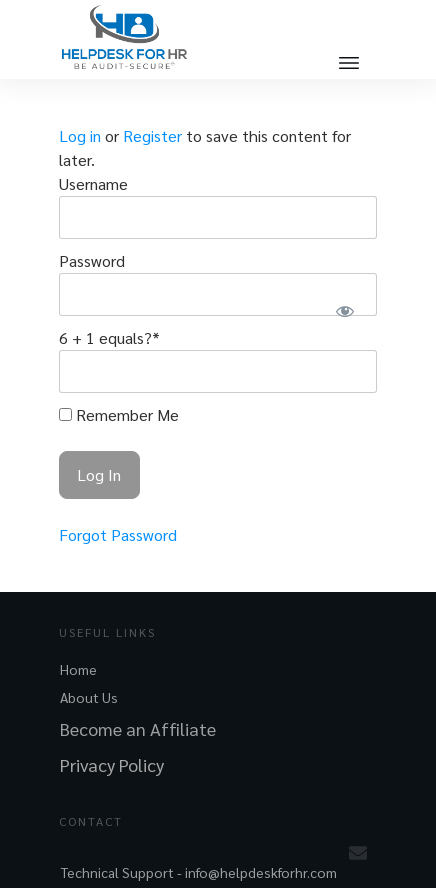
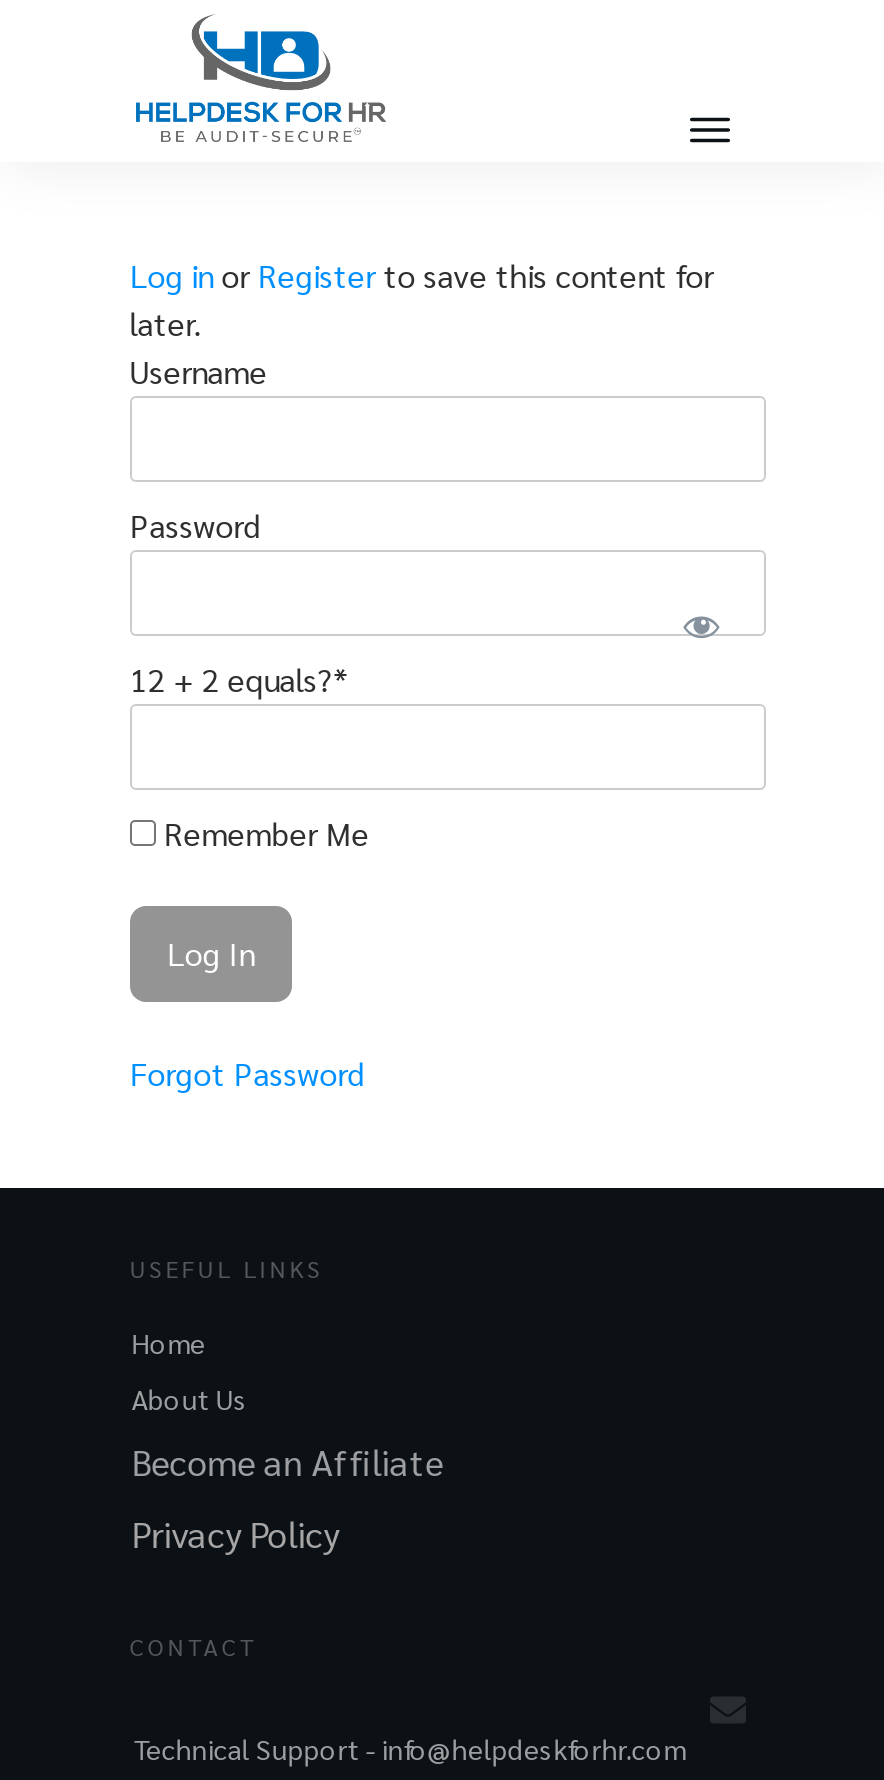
[59,327,160,348] 6 + 1 equals?* -> [130,658,350,700] 12 + 2 equals?*

